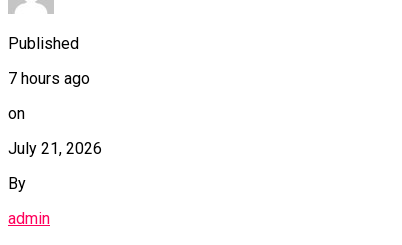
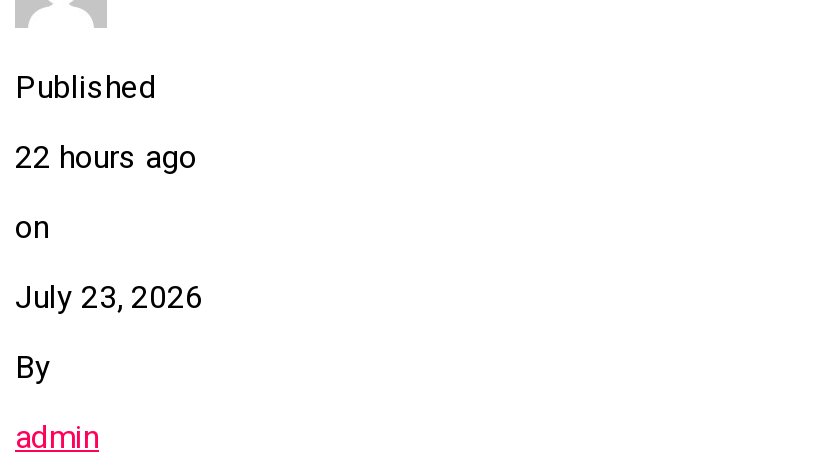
[8,69,90,88] 7 hours ago -> [15,137,197,175] 22 hours ago
[8,139,102,158] July 21, 2026 -> [15,277,203,315] July 23, 2026

